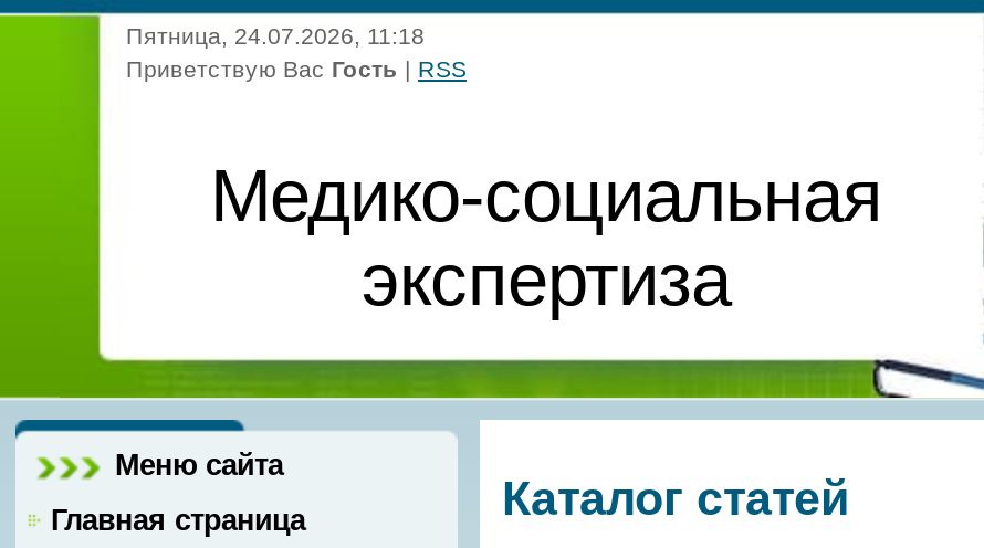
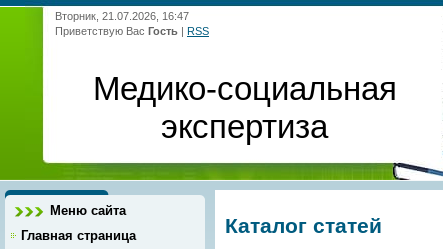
[126,22,425,49] Пятница, 24.07.2026, 11:18 -> [55,10,189,22] Вторник, 21.07.2026, 16:47

